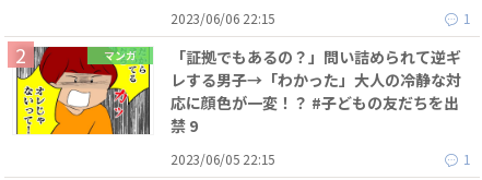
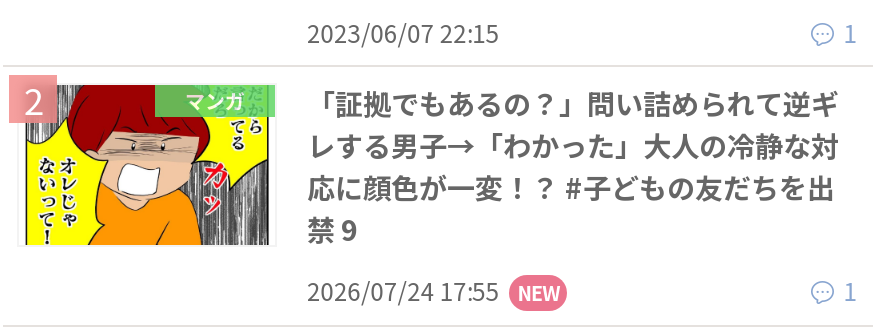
[171,9,276,27] 2023/06/06 22:15 -> [307,15,499,49] 2023/06/07 22:15
[171,149,276,168] 2023/06/05 22:15 -> [307,273,560,307] 2026/07/24 17:55 NEW

